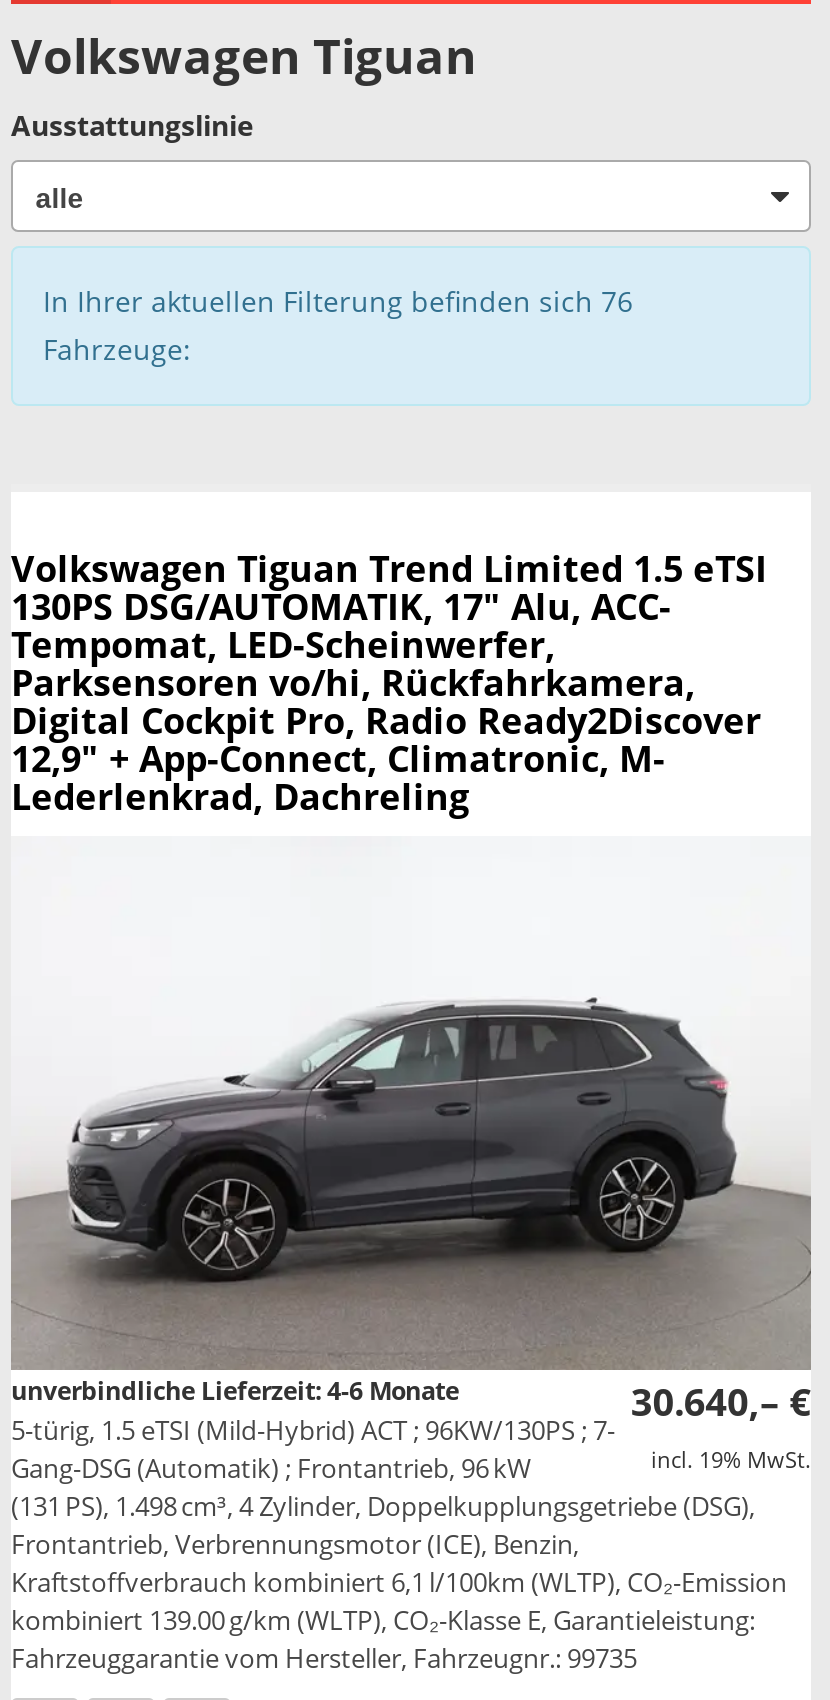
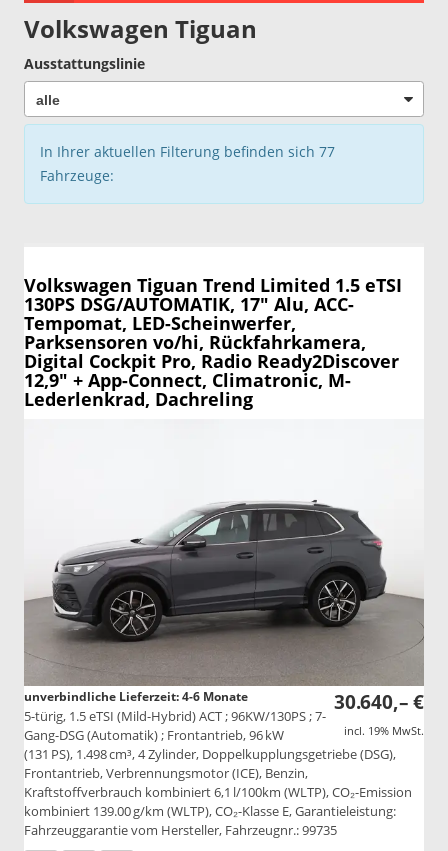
[43,281,633,319] In Ihrer aktuellen Filterung befinden sich 76 -> [40,142,335,161] In Ihrer aktuellen Filterung befinden sich 77

